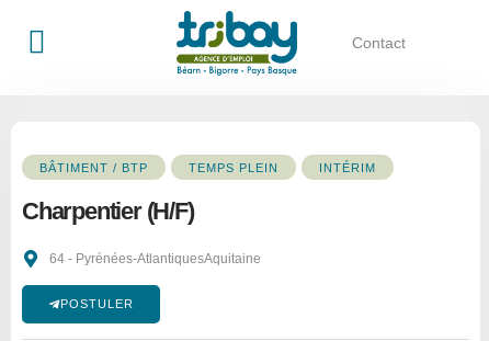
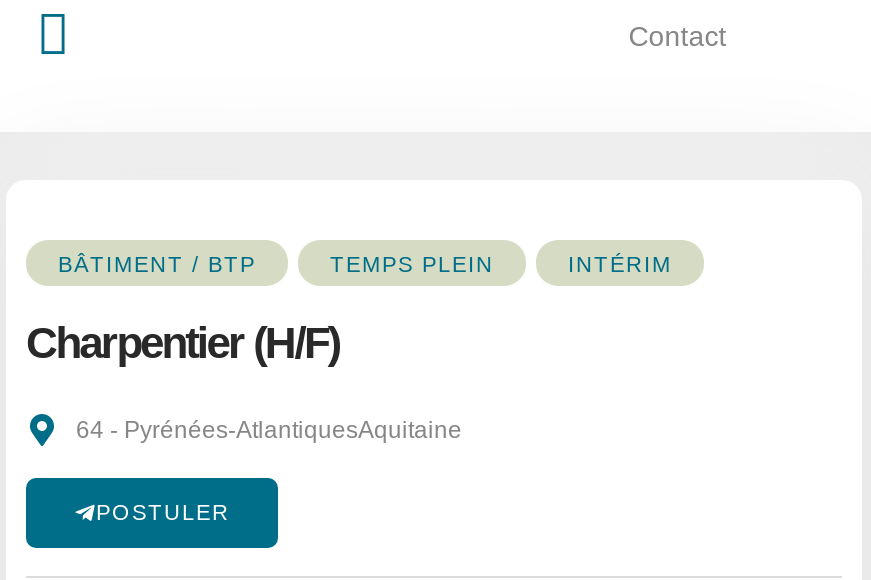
[175,10,298,77] [image] -> none

